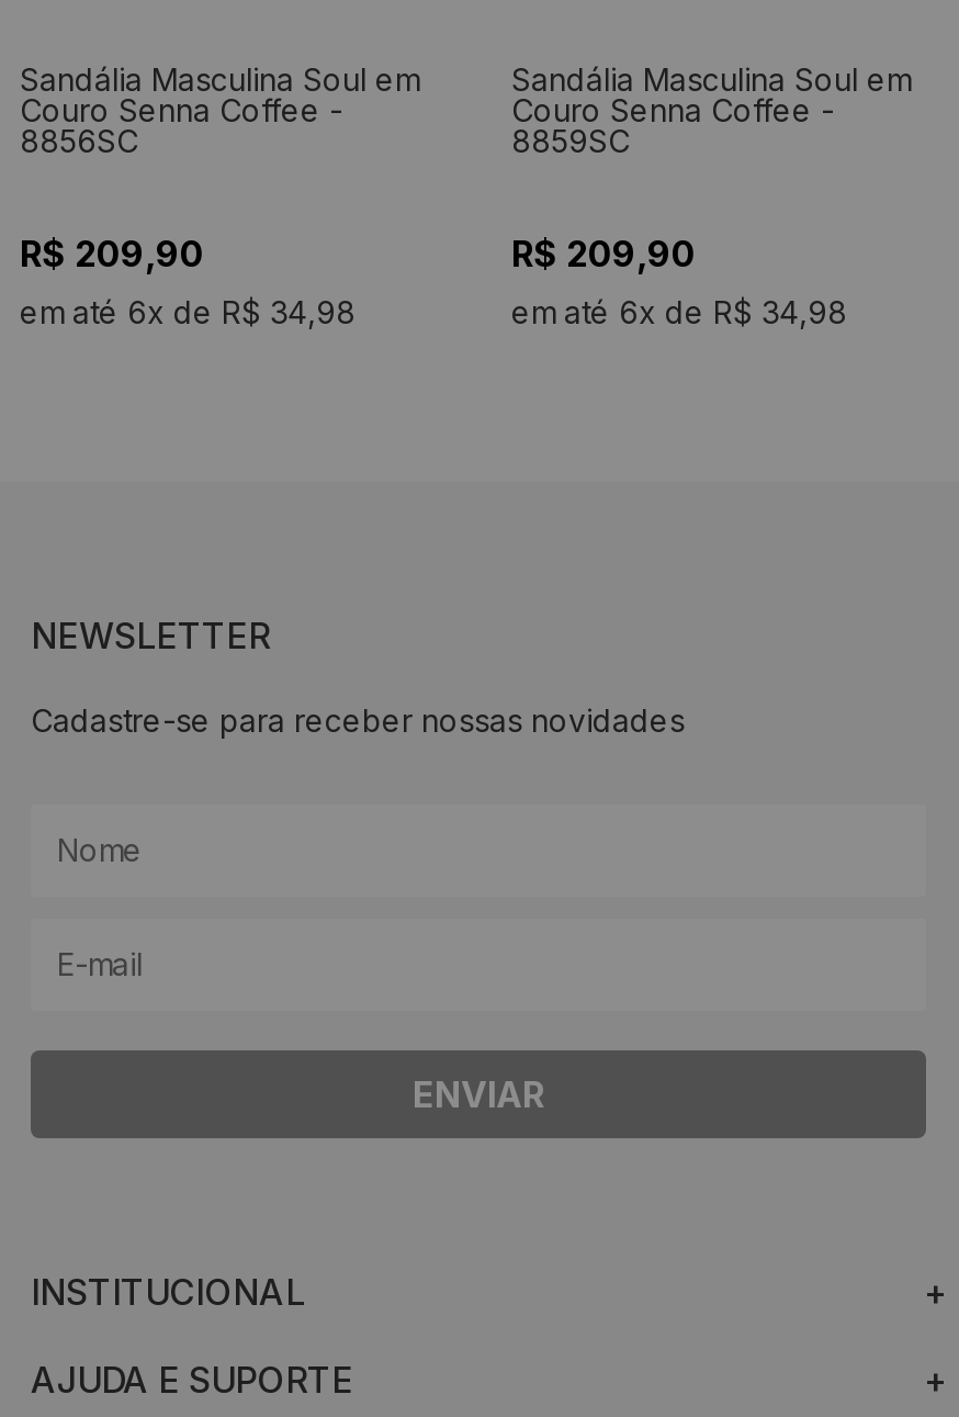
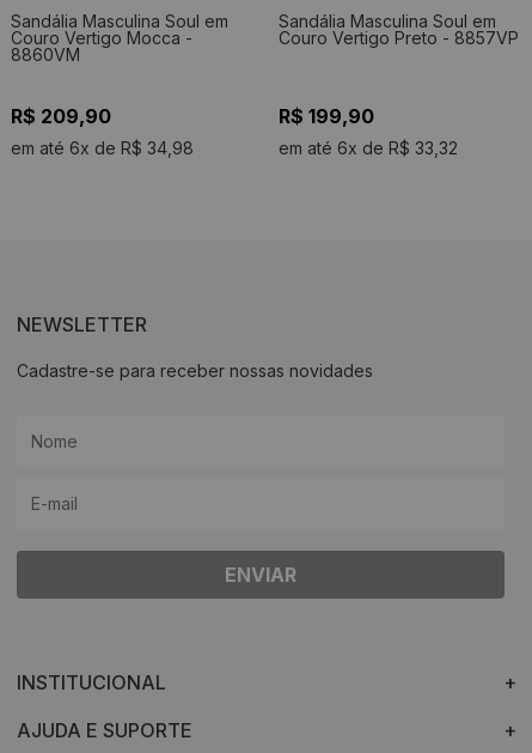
[20,91,342,159] Couro Senna Coffee - | 8856SC -> [11,27,192,64] Couro Vertigo Mocca - | 8860VM
[511,91,834,159] Couro Senna Coffee - | 8859SC -> [279,27,519,48] Couro Vertigo Preto - 8857VP
[511,231,847,330] R$ 209,90 | em até 6x de R$ 34,98 -> [279,104,458,158] R$ 199,90 | em até 6x de R$ 33,32

